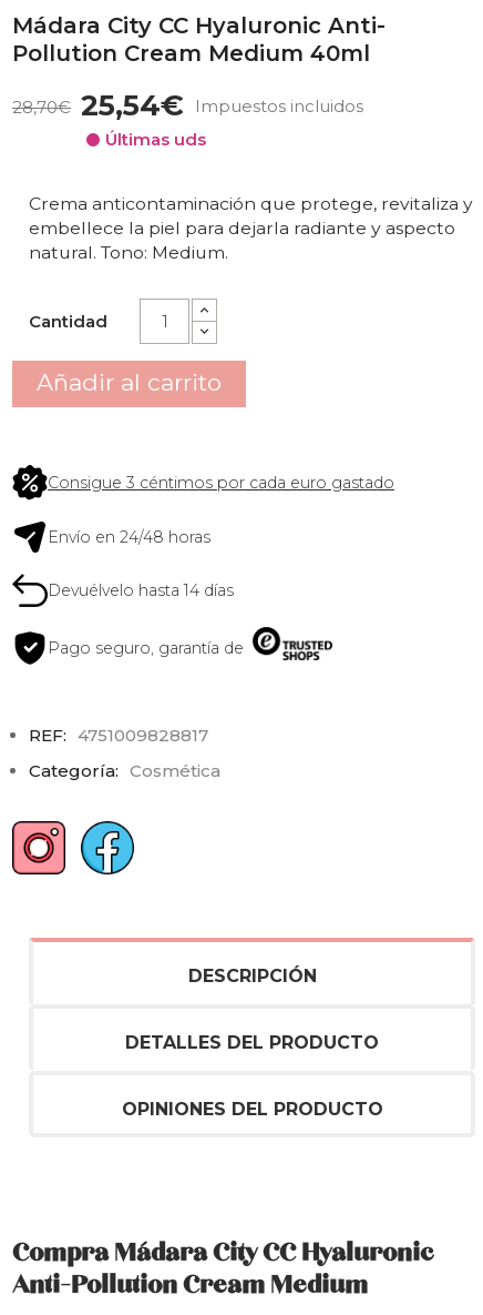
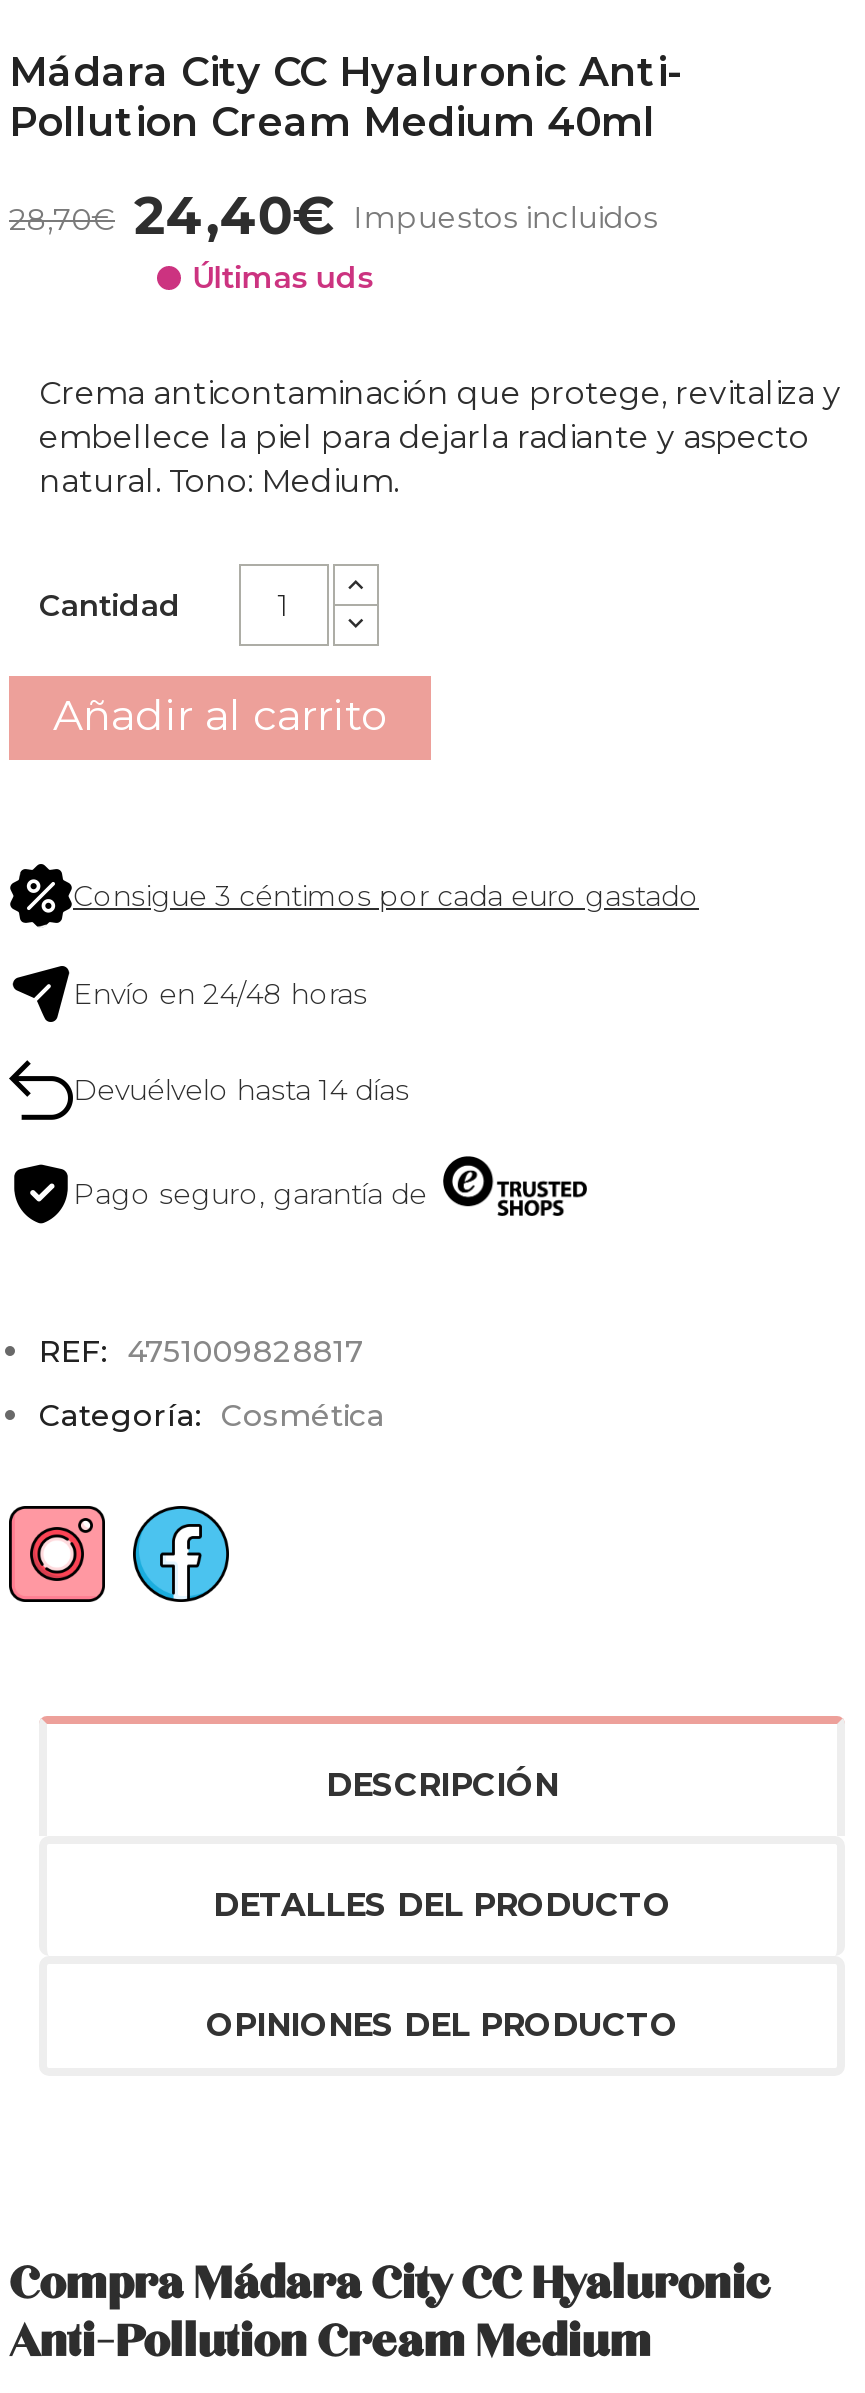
[12,88,364,123] 28,70€ 25,54€ Impuestos incluidos -> [9,184,658,248] 28,70€ 24,40€ Impuestos incluidos

